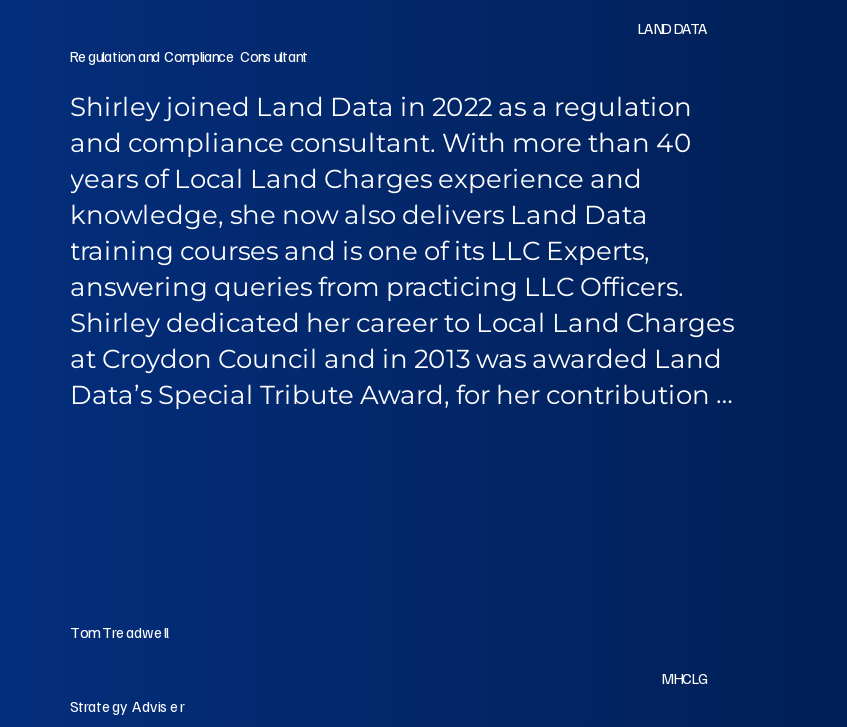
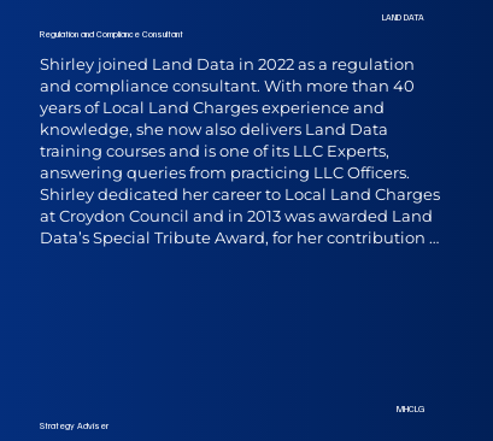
[70,622,168,642] Tom Treadwell -> none

